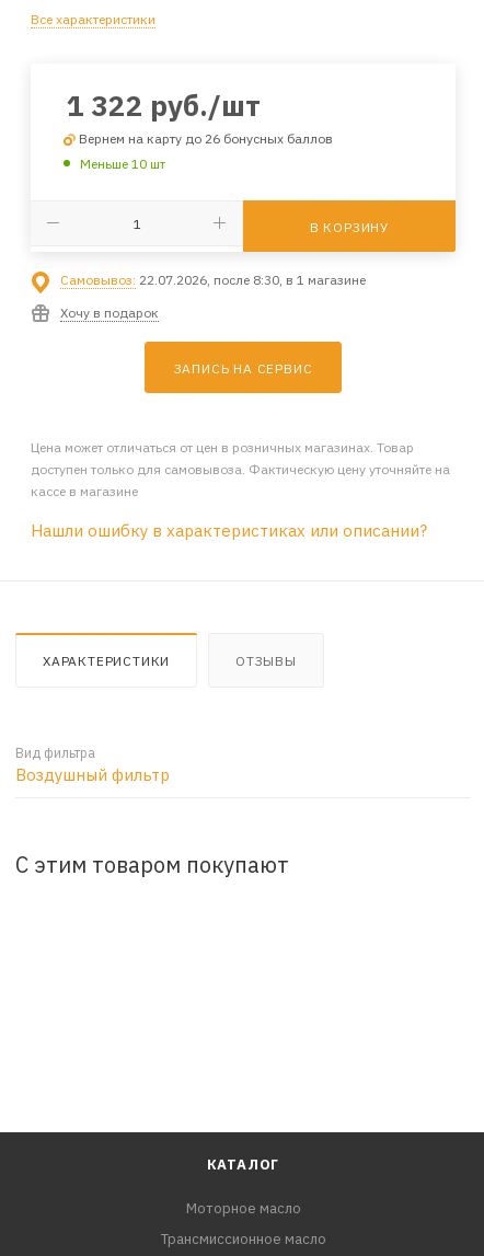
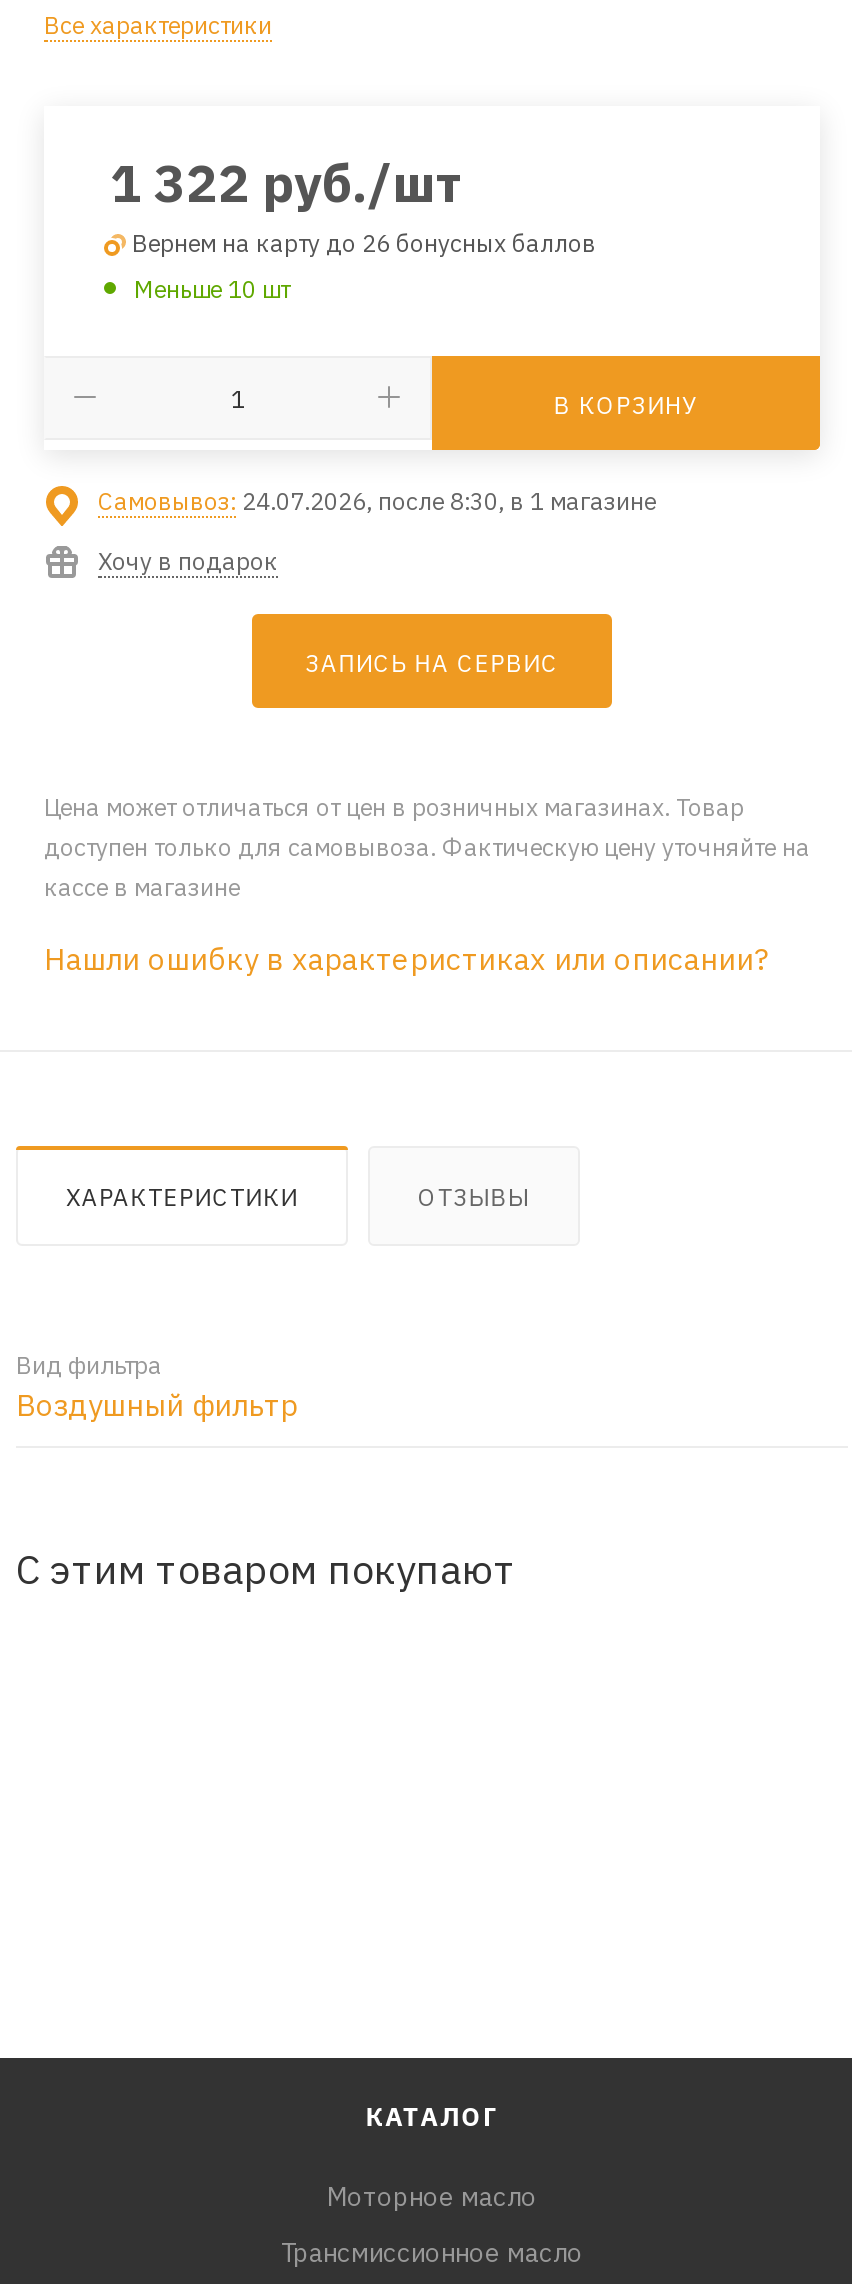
[60,271,366,288] Самовывоз: 22.07.2026, после 8:30, в 1 магазине -> [98,485,656,515] Самовывоз: 24.07.2026, после 8:30, в 1 магазине

